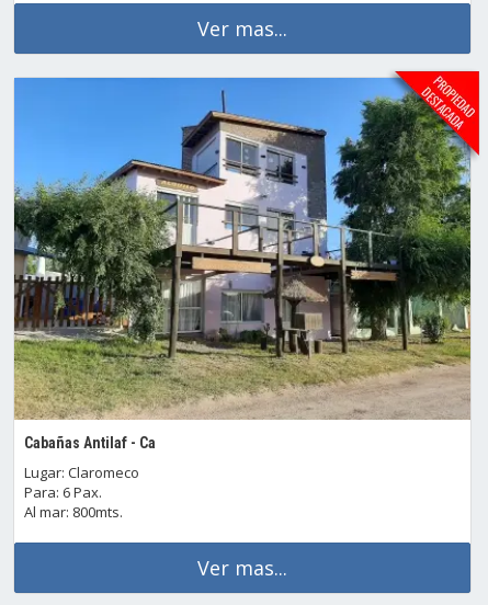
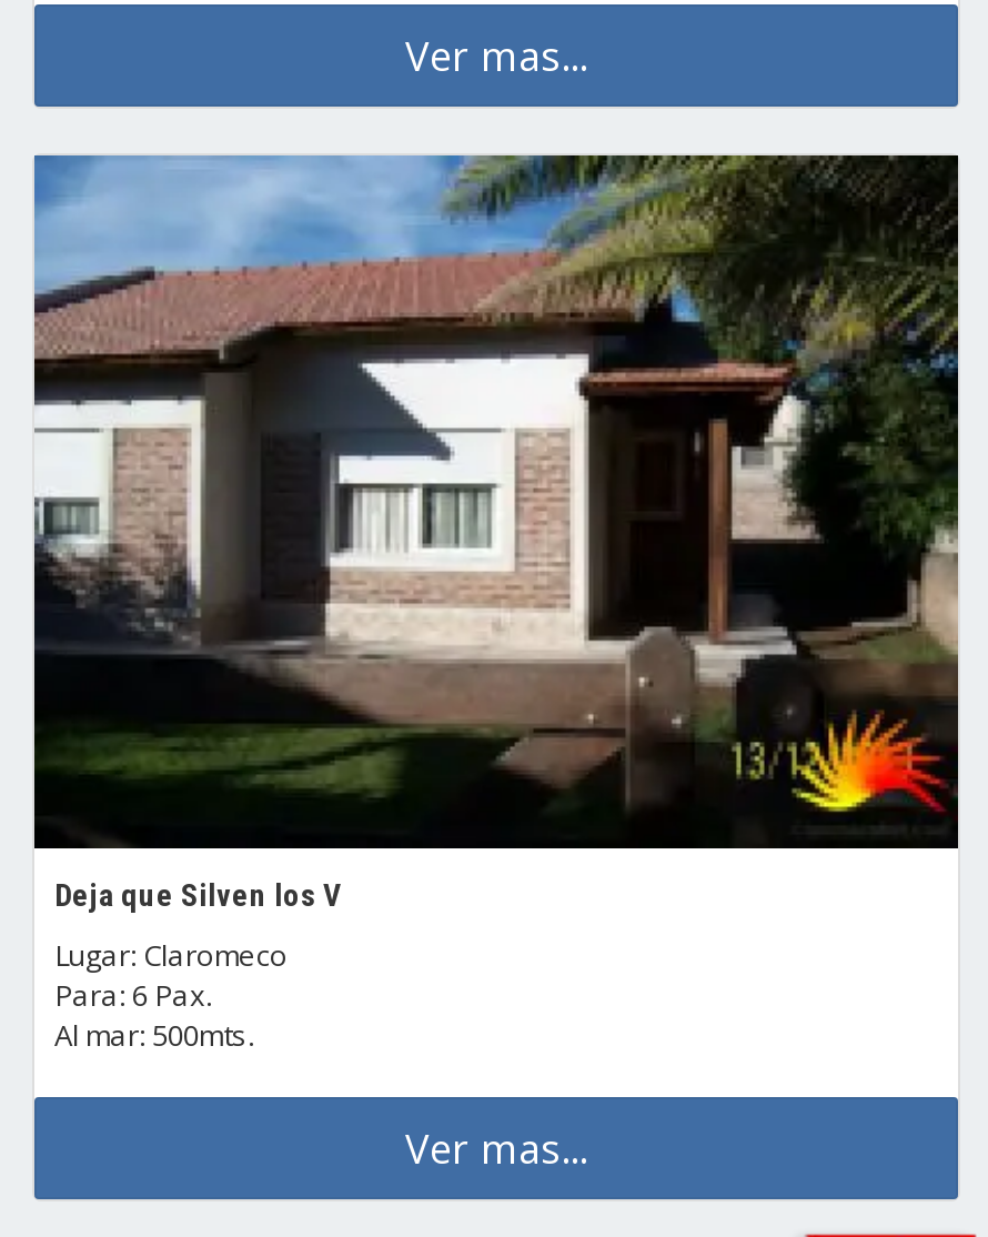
[13,70,480,452] [image] | Cabañas Antilaf - Ca -> [32,142,976,913] [image] | Deja que Silven los V
[24,502,123,522] Al mar: 800mts. -> [54,1015,254,1055] Al mar: 500mts.

